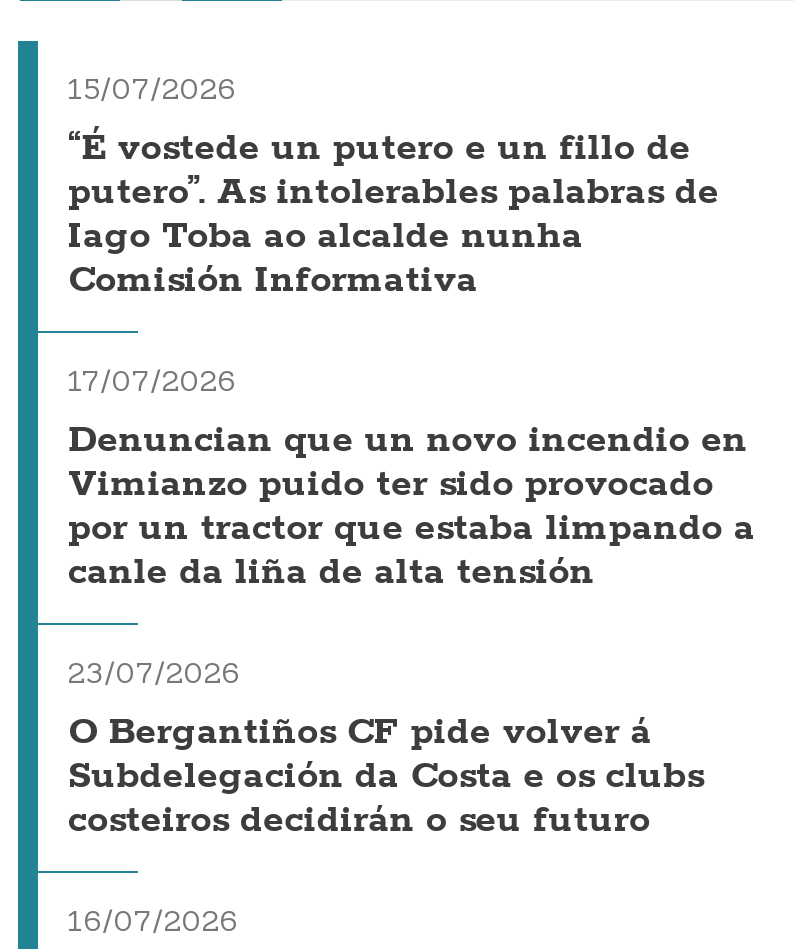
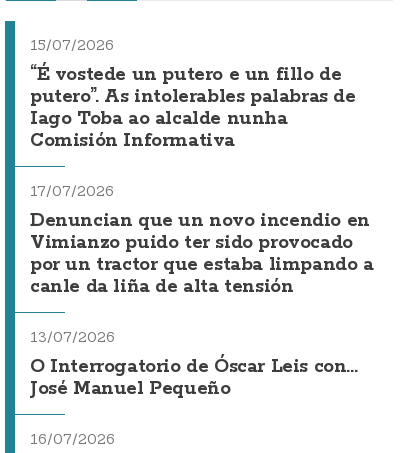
[68,655,704,845] 23/07/2026 | O Bergantiños CF pide volver á | Subdelegación da Costa e os clubs | costeiros decidirán o seu futuro -> [30,328,357,401] 13/07/2026 | O Interrogatorio de Óscar Leis con... | José Manuel Pequeño

